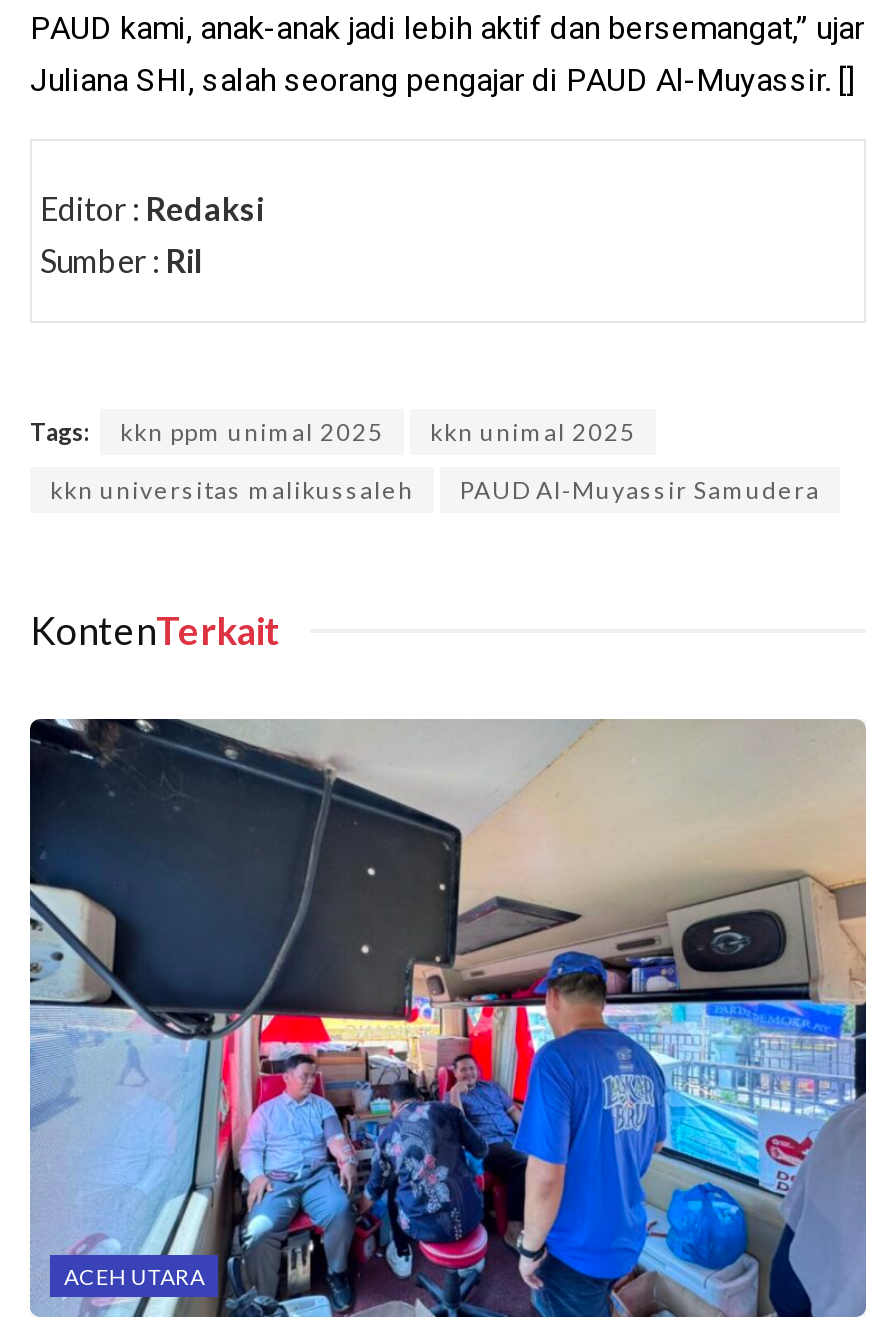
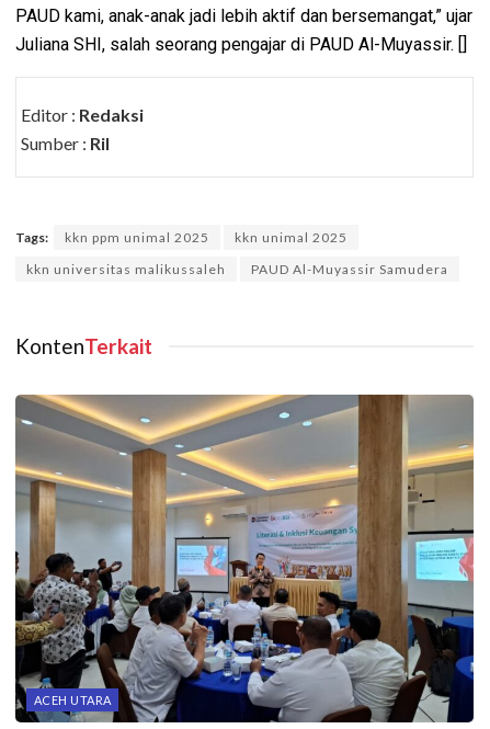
[28,717,868,1319] [image] -> [14,394,475,724] [image]

